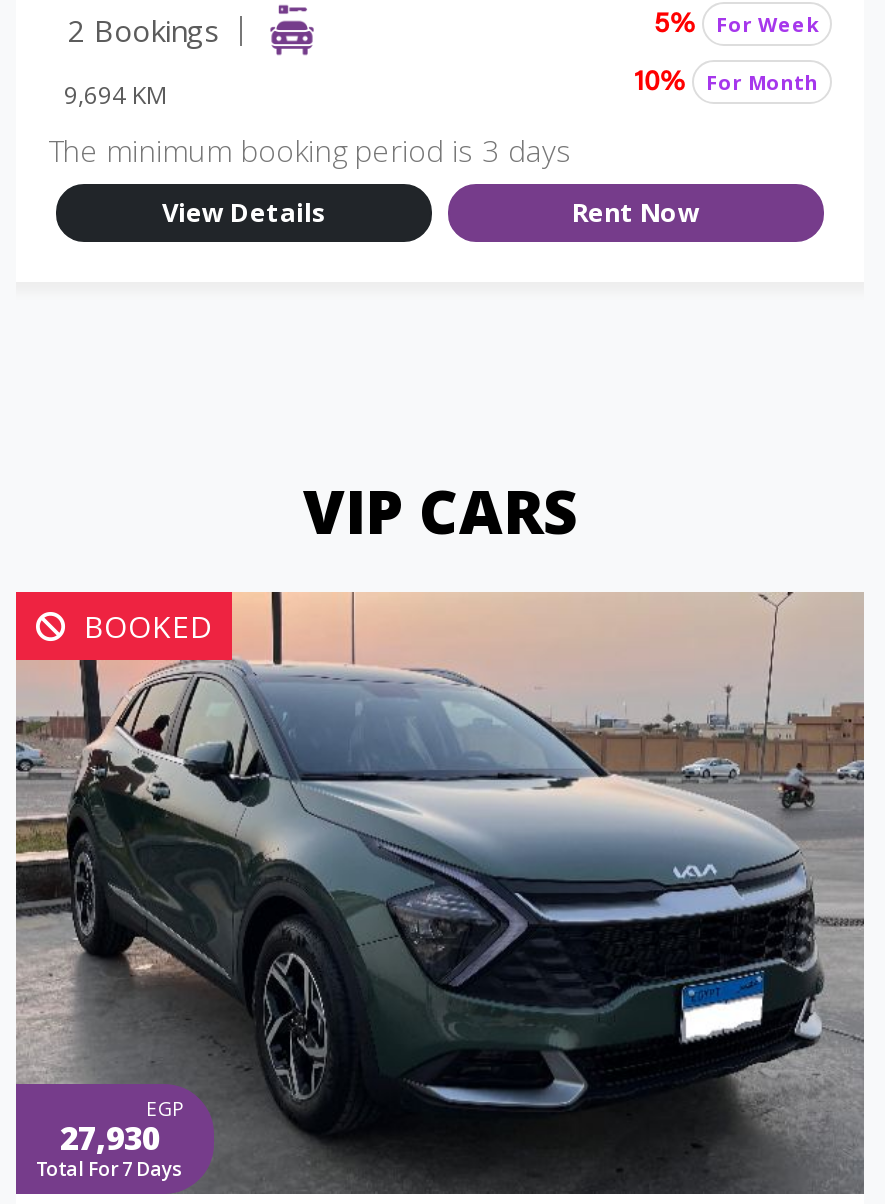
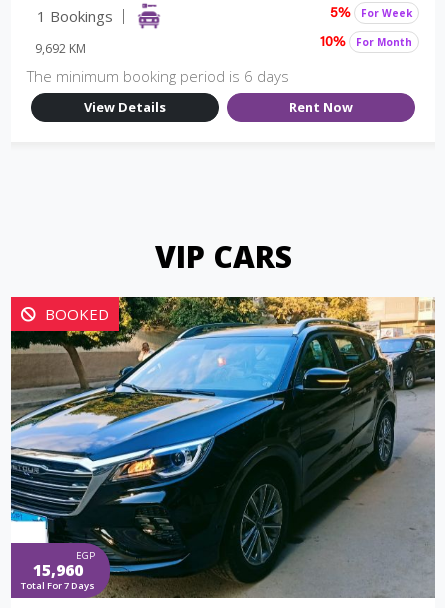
[68,11,220,51] 2 Bookings -> [37,6,113,26] 1 Bookings
[64,79,166,113] 9,694 KM -> [35,40,86,57] 9,692 KM
[48,131,572,171] The minimum booking period is 3 days -> [27,66,289,86] The minimum booking period is 6 days
[14,590,864,1194] [image] | 27,930 -> [10,296,435,598] [image] | 15,960

